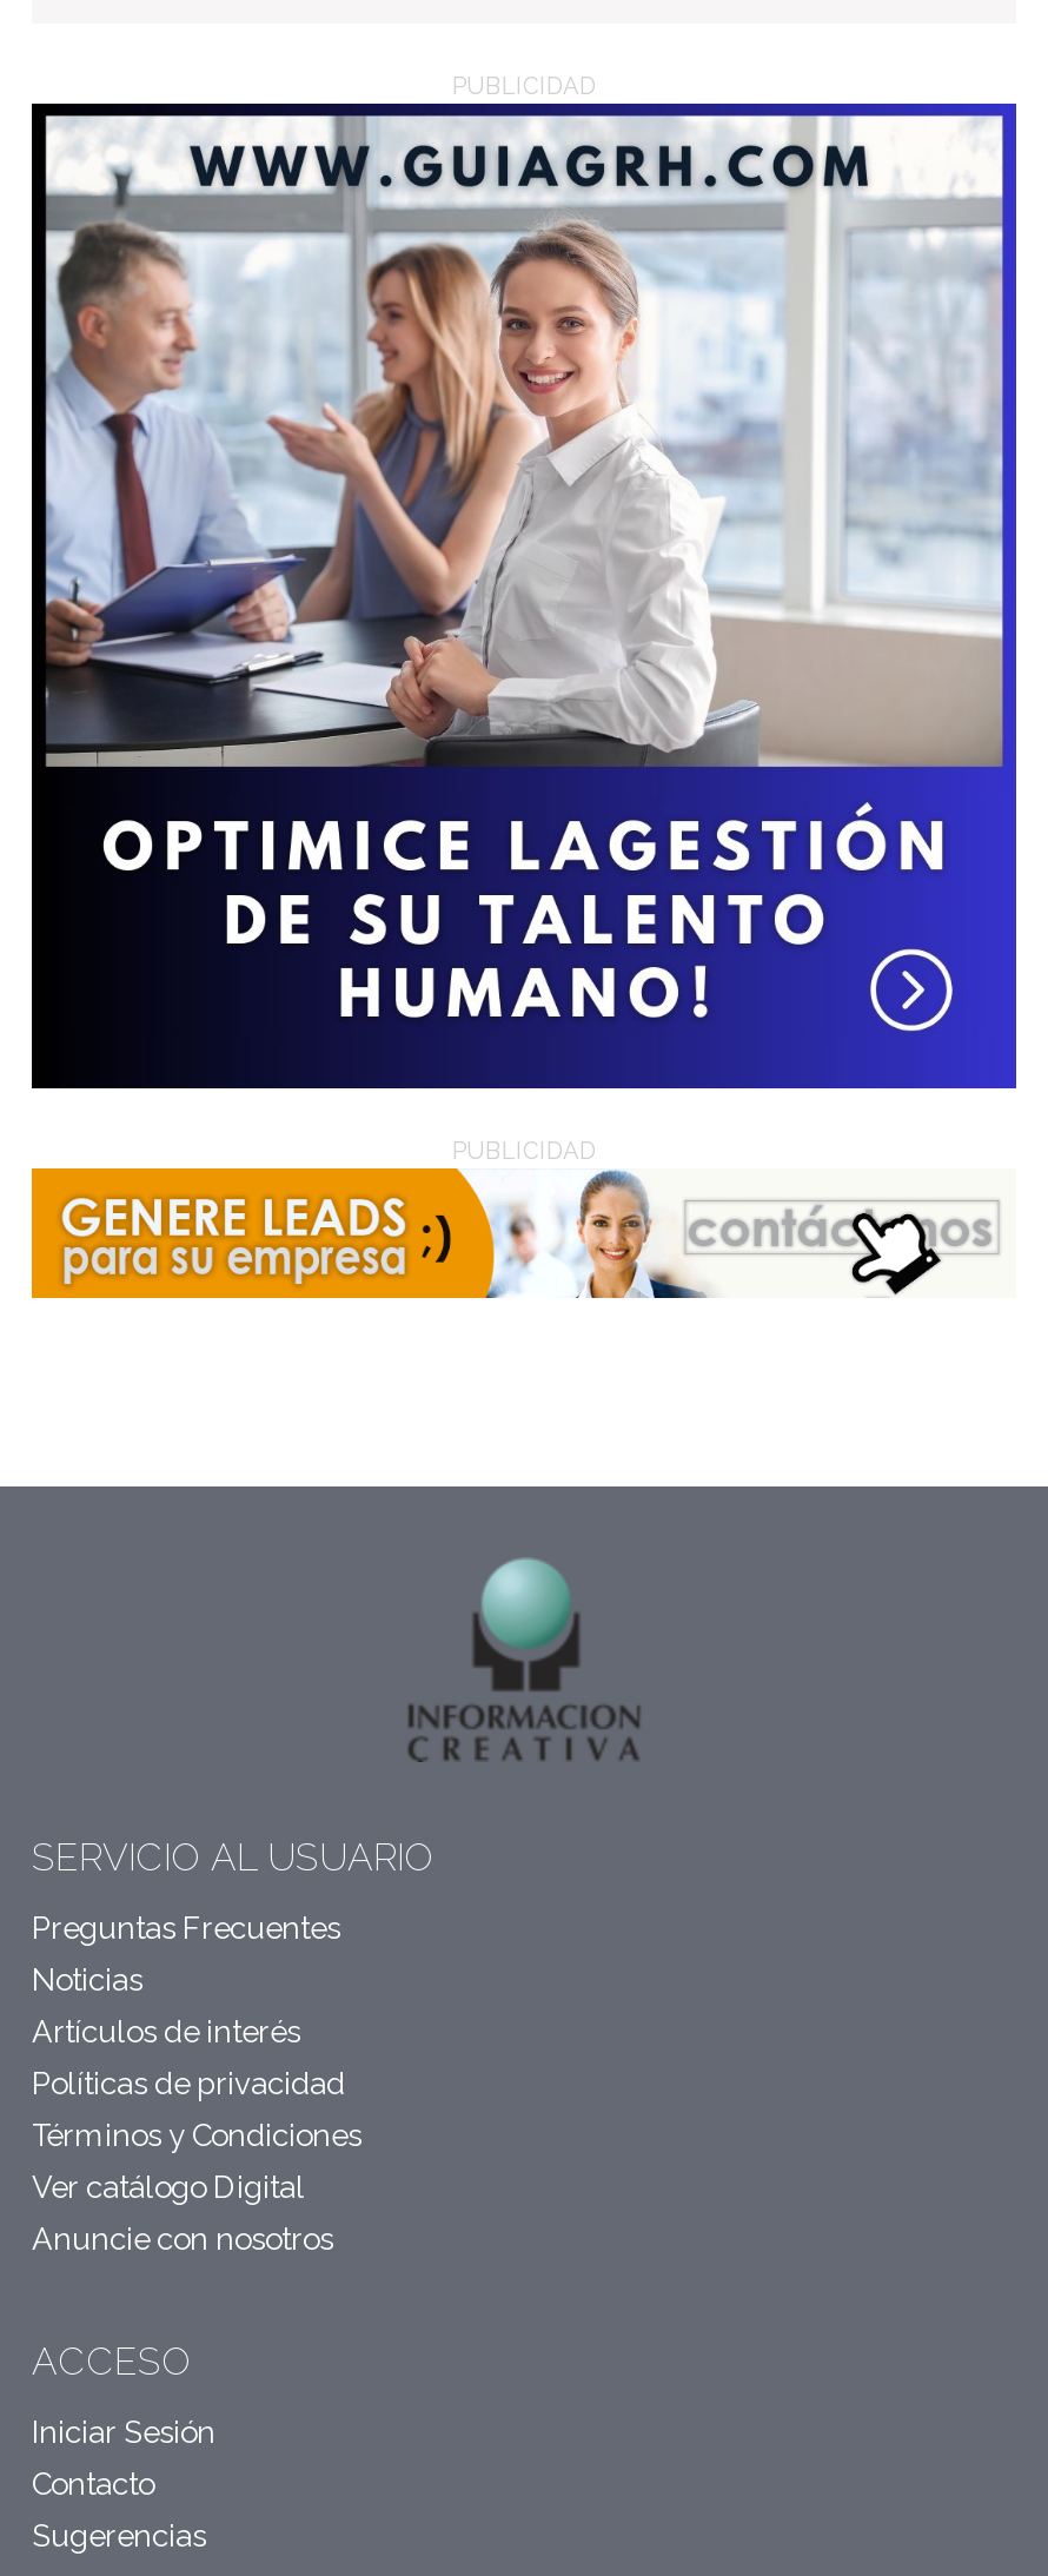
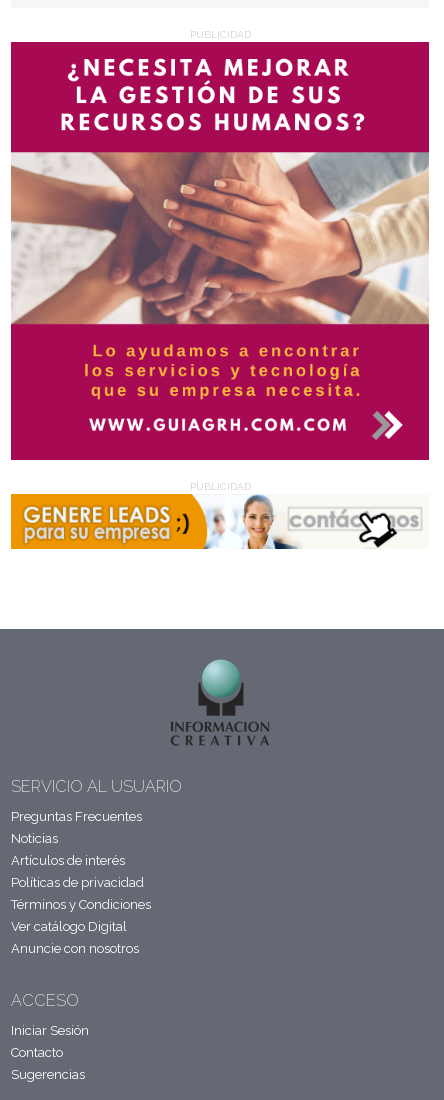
[29,101,1019,1091] [image] -> [10,41,430,461] [image]

